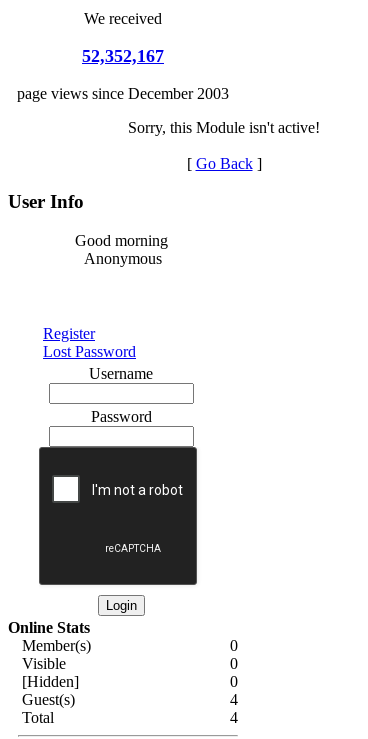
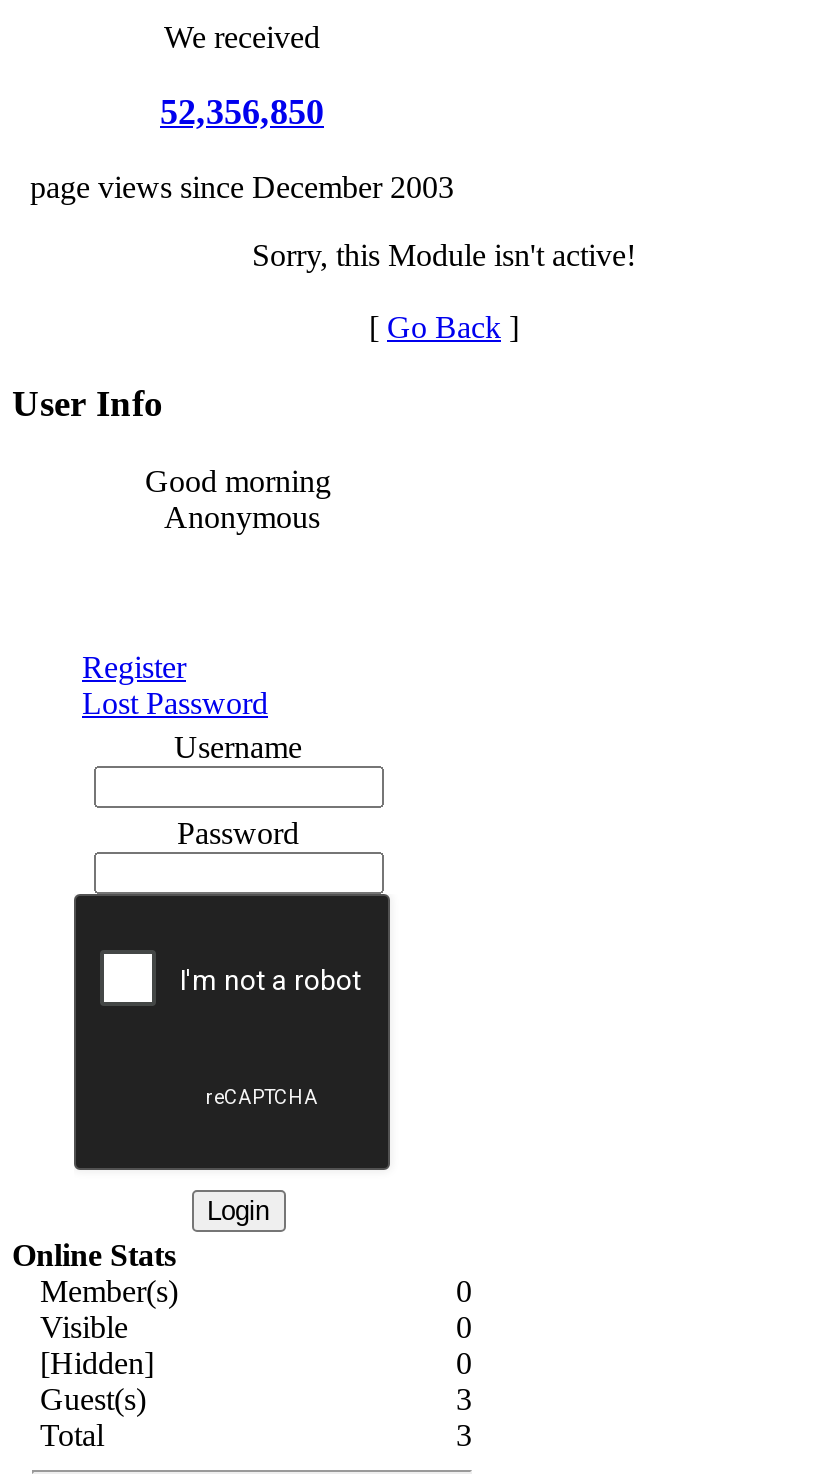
[82,45,164,65] 52,352,167 -> [160,91,324,131] 52,356,850
[230,691,238,708] 4 -> [456,1382,472,1416] 3
[230,709,238,726] 4 -> [456,1418,472,1452] 3

